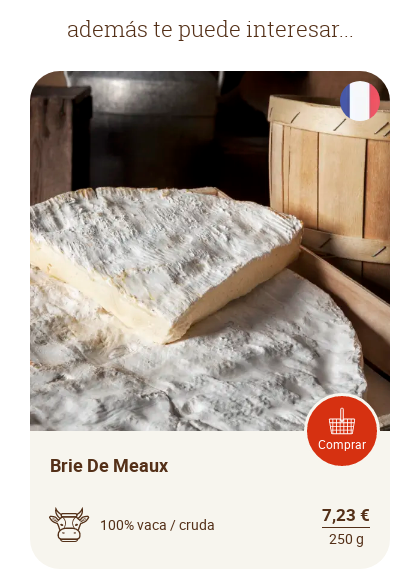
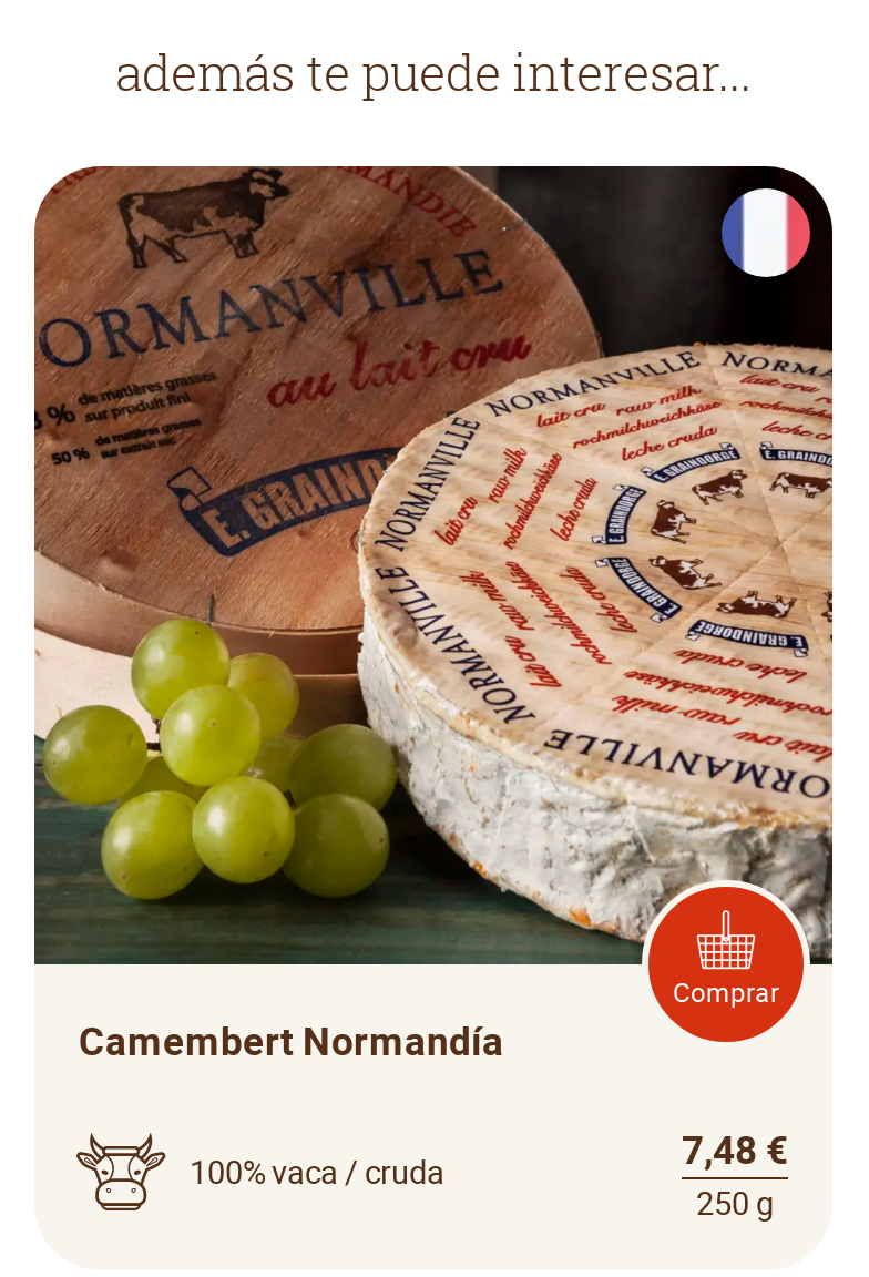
[30,70,391,477] [image] | Brie De Meaux -> [32,163,835,1066] [image] | Camembert Normandía
[322,503,370,526] 7,23 € -> [682,1124,788,1175] 7,48 €

